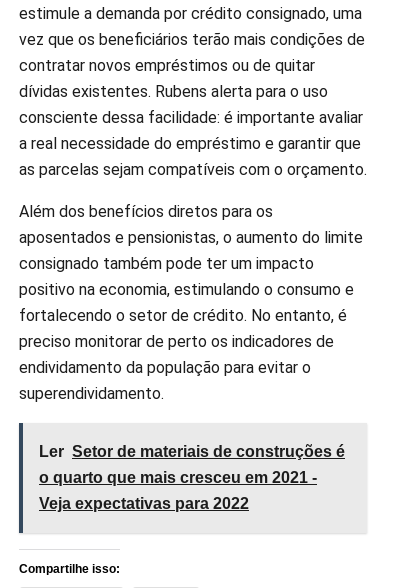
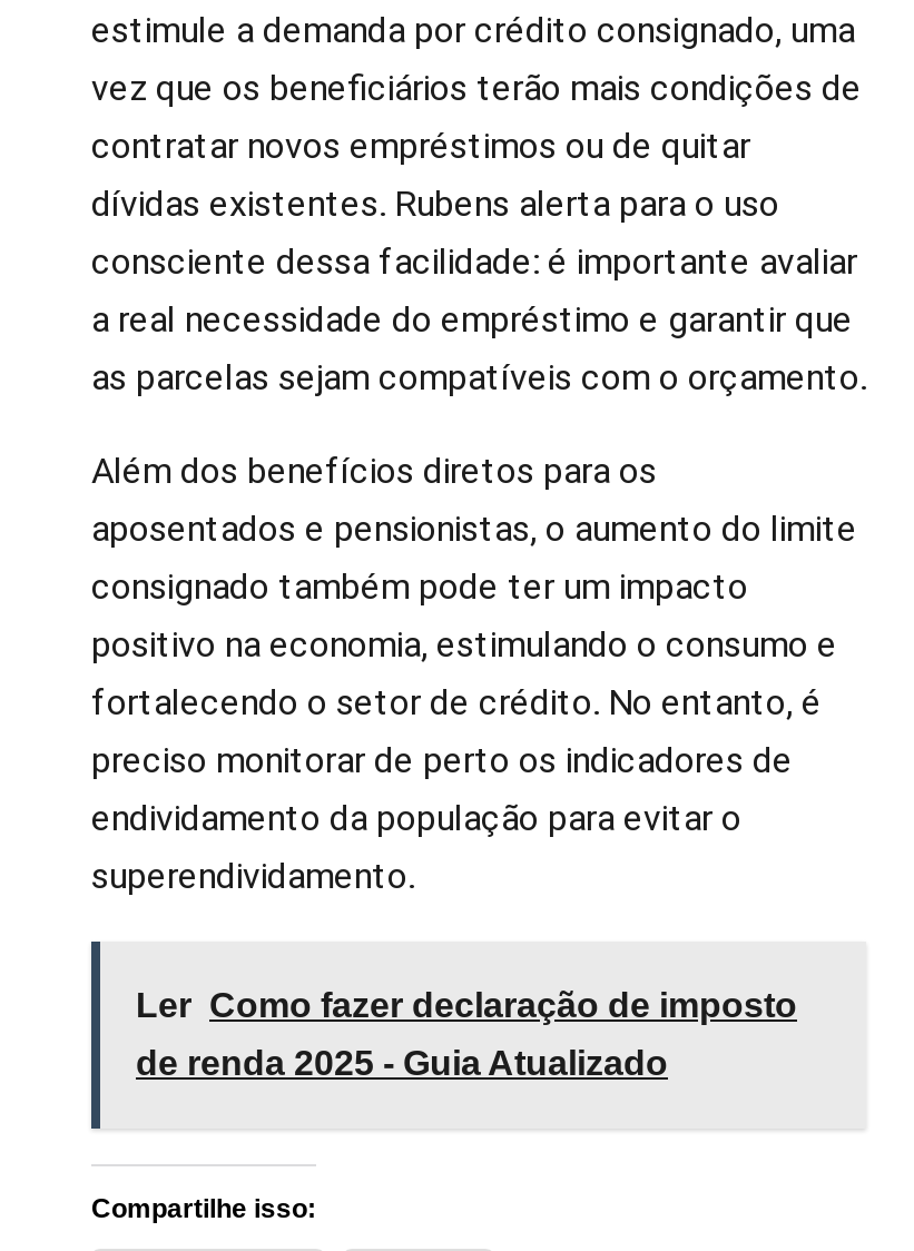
[39,443,345,512] Ler Setor de materiais de construções é | o quarto que mais cresceu em 2021 - | Veja expectativas para 2022 -> [136,986,797,1081] Ler Como fazer declaração de imposto | de renda 2025 - Guia Atualizado

